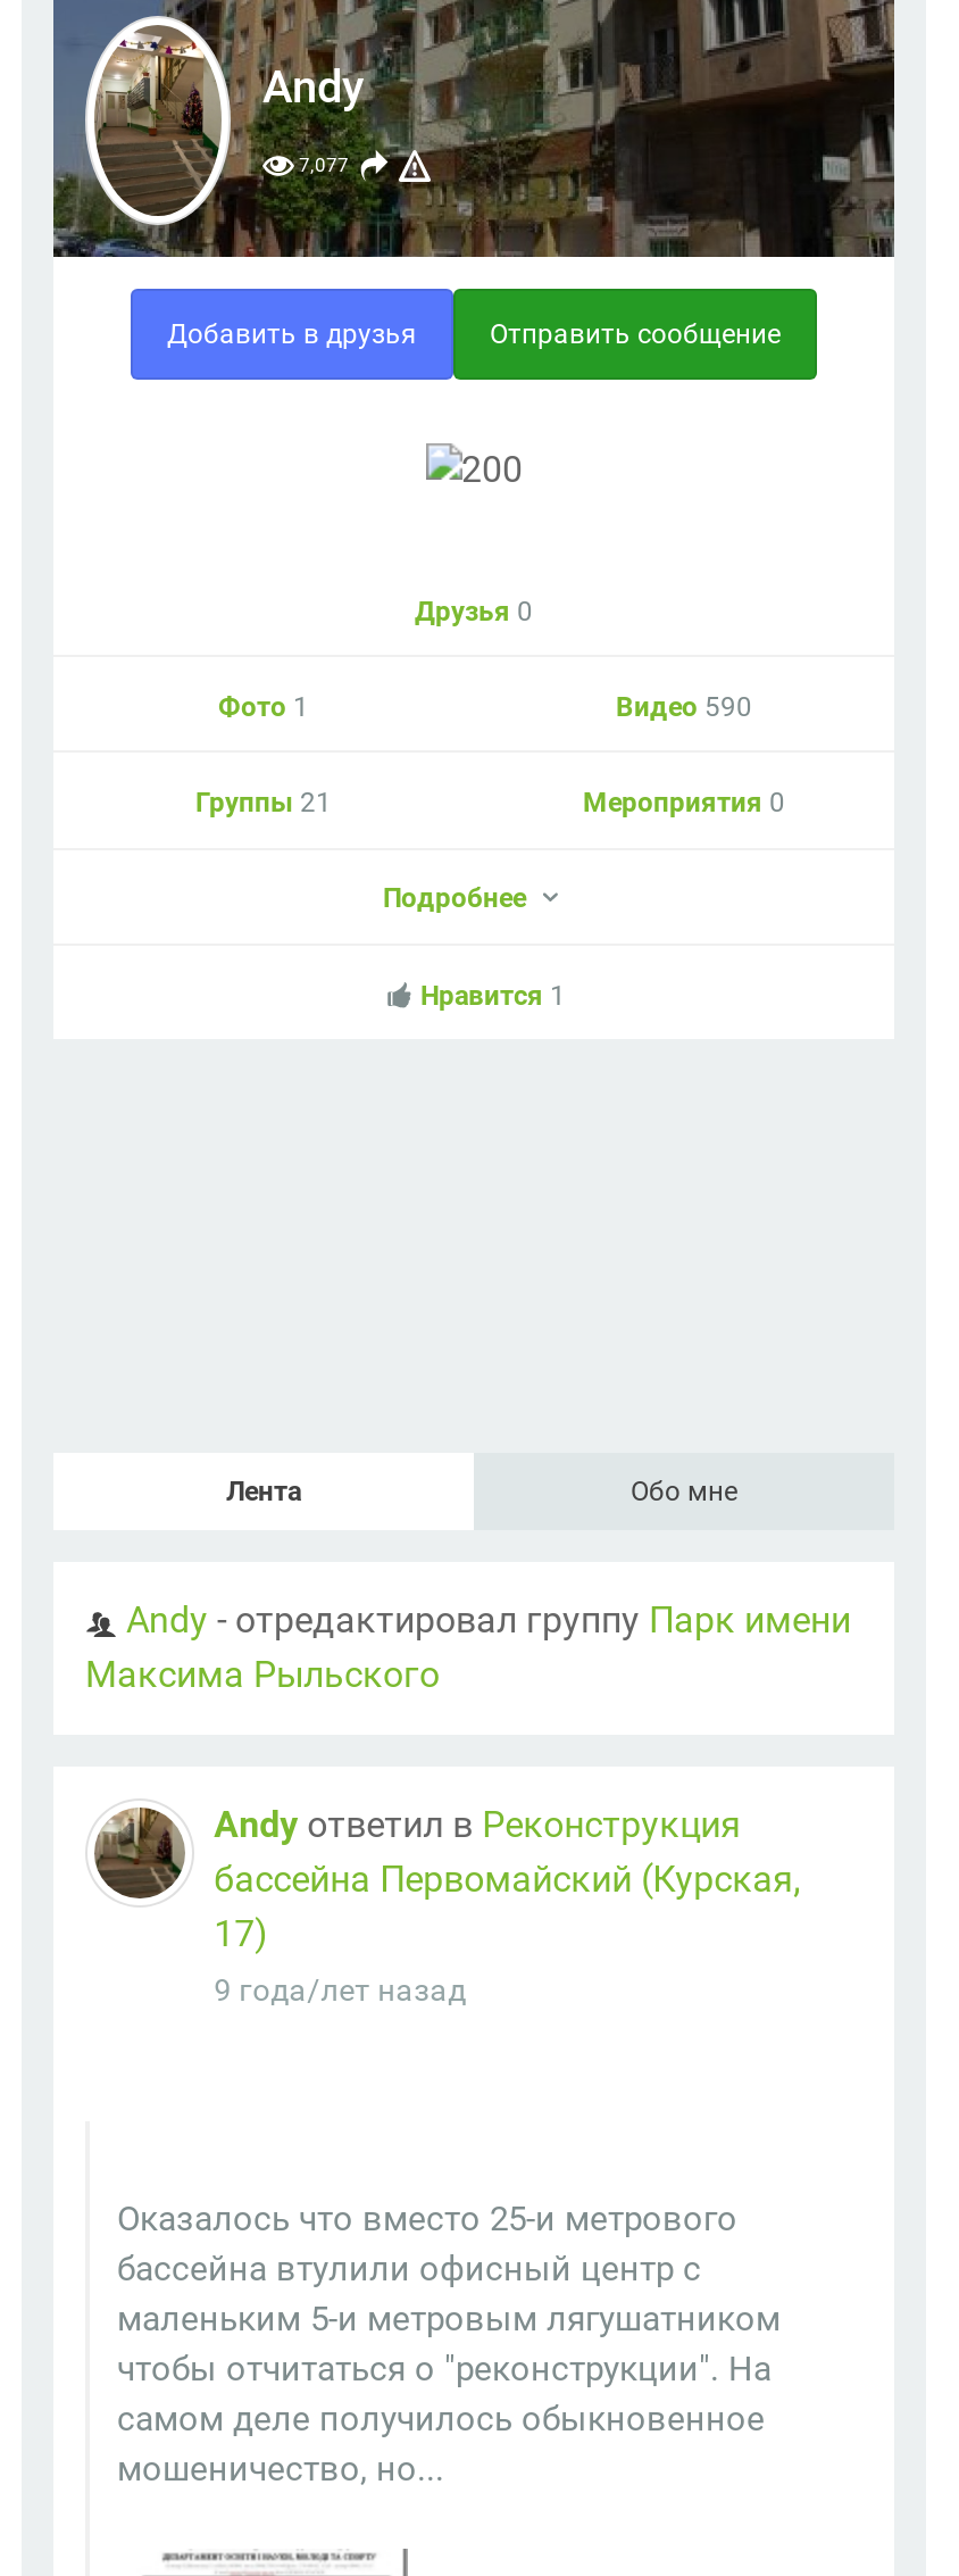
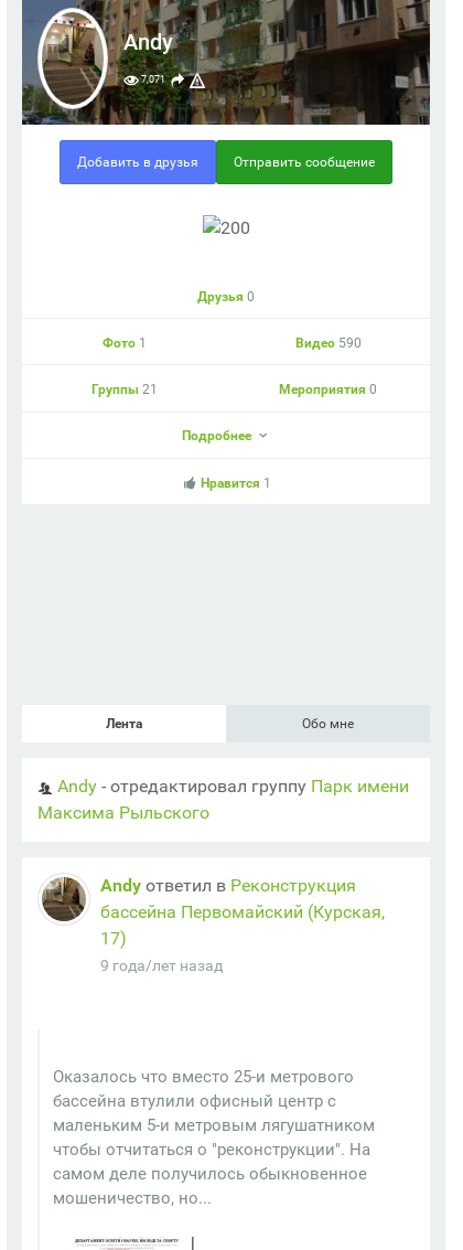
[299,154,349,176] 7,077 -> [141,75,165,86] 7,071

